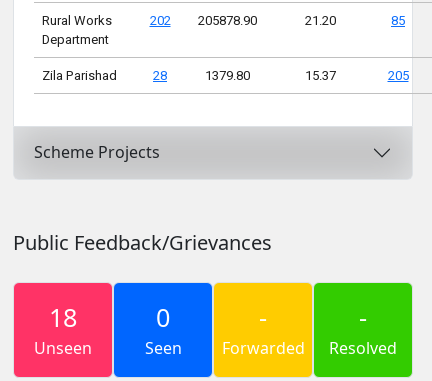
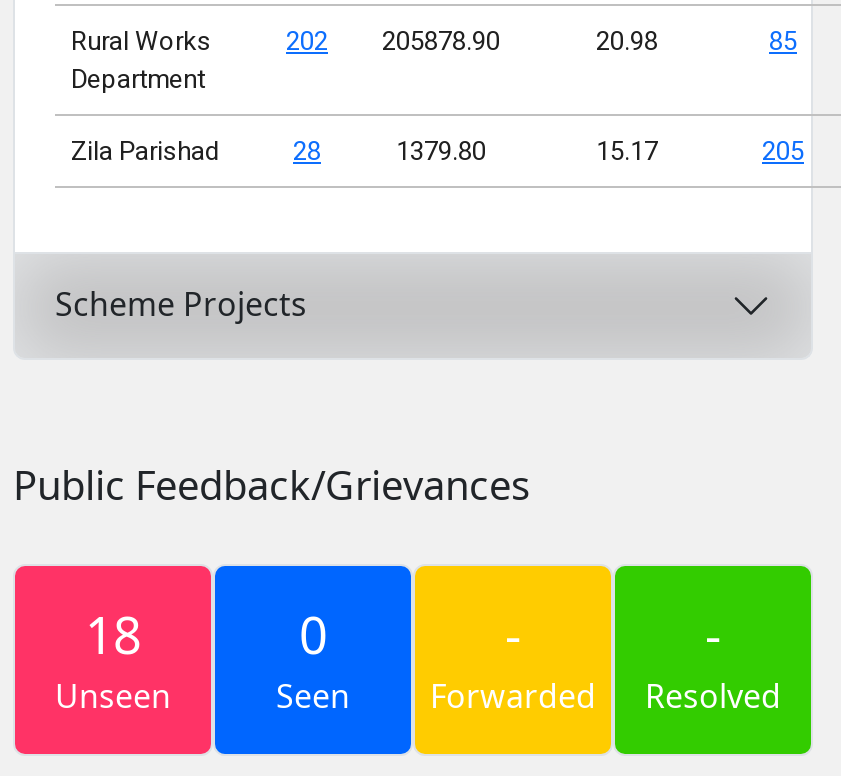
[304,11,335,30] 21.20 -> [596,22,658,60] 20.98
[304,66,335,85] 15.37 -> [596,132,658,170] 15.17

